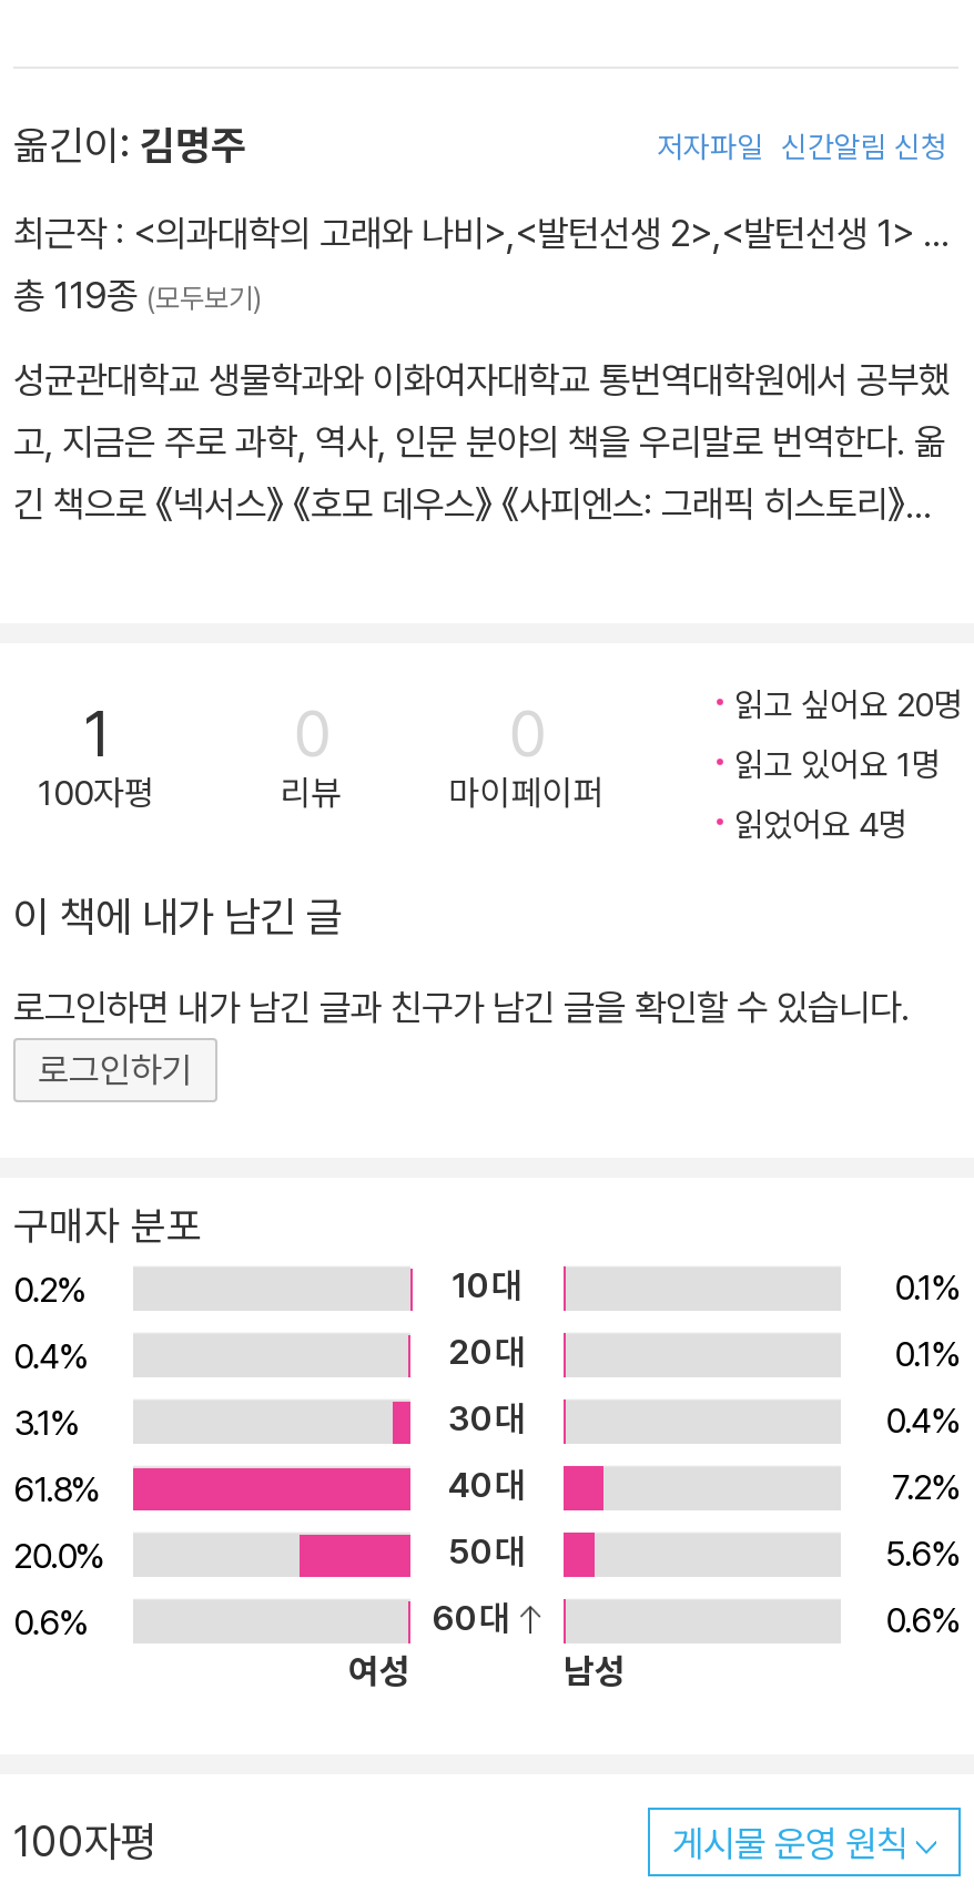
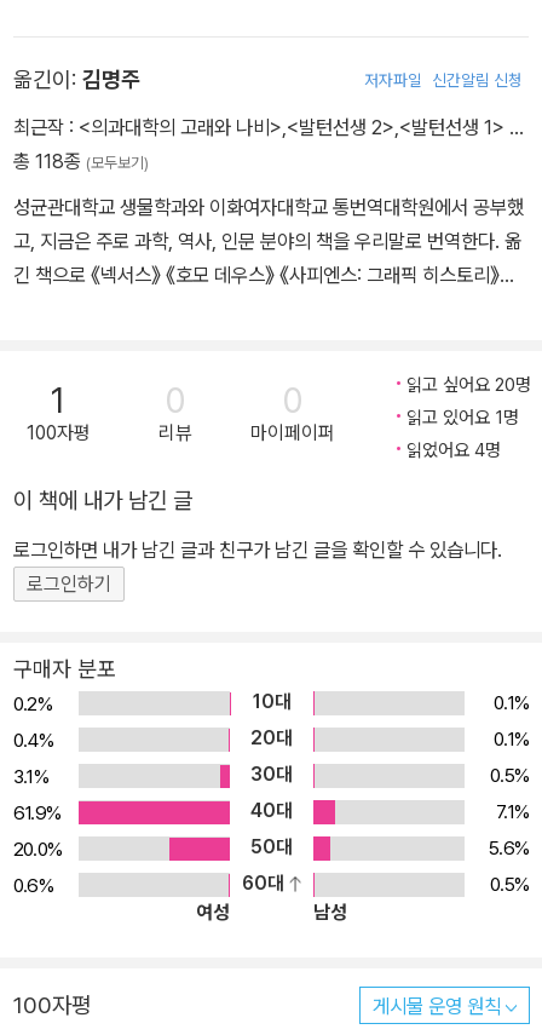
[13,274,262,318] 총 119종 (모두보기) -> [13,149,149,174] 총 118종 (모두보기)
[885,1400,958,1443] 0.4% -> [490,764,529,787] 0.5%
[13,1469,98,1511] 61.8% -> [13,802,61,825] 61.9%
[892,1467,958,1509] 7.2% -> [496,801,529,824] 7.1%
[885,1600,958,1642] 0.6% -> [490,873,529,896] 0.5%

